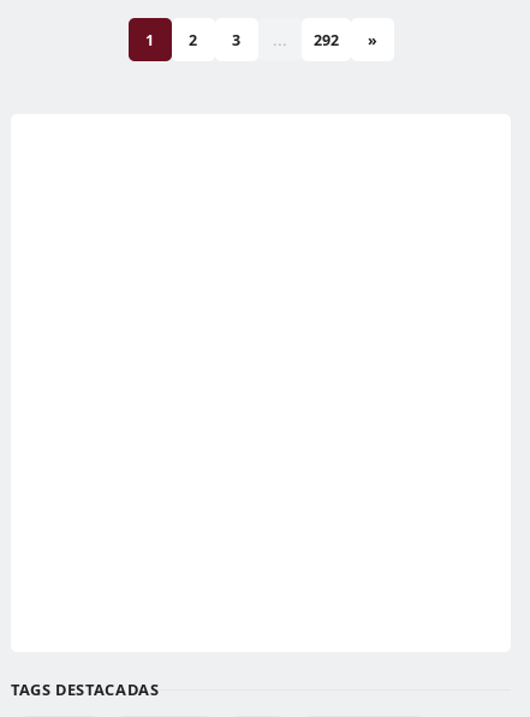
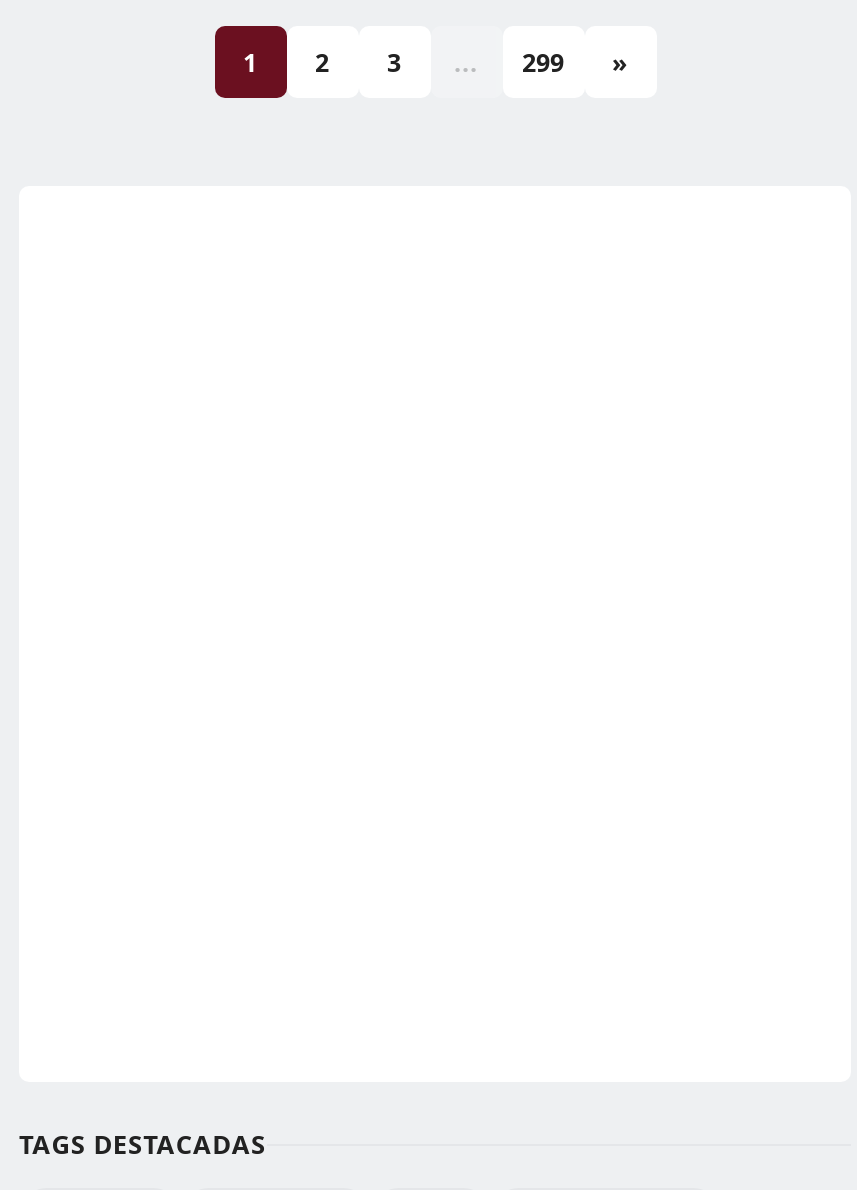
[313,29,338,50] 292 -> [522,45,564,79] 299

